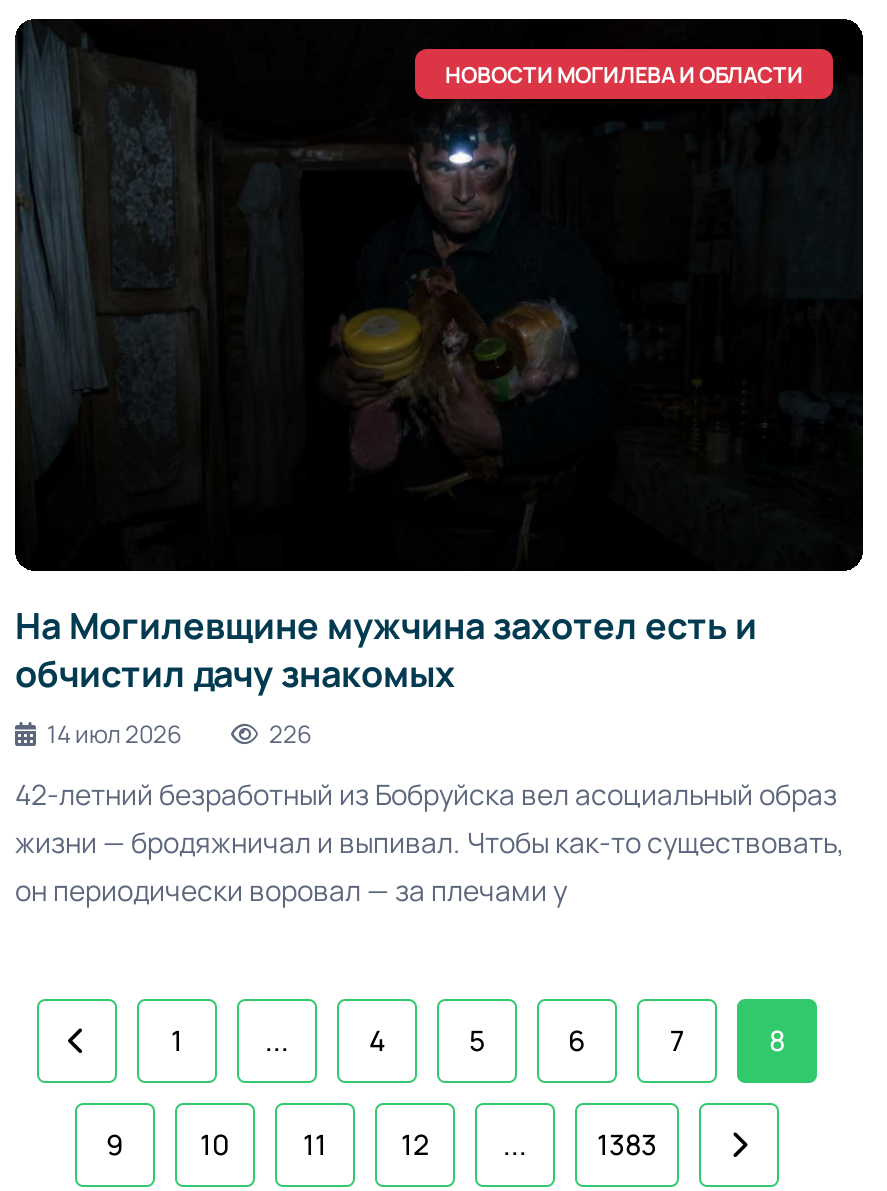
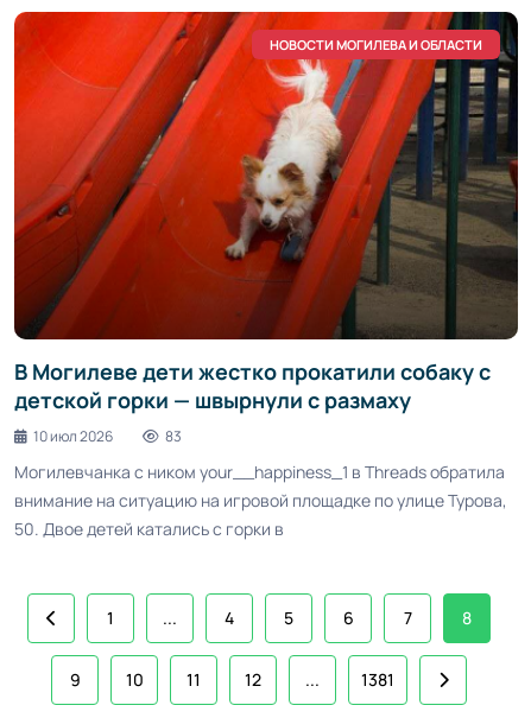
[13,17,863,751] [image] | На Могилевщине мужчина захотел есть и | обчистил дачу знакомых | 14 июл 2026 | 226 -> [13,11,519,446] [image] | В Могилеве дети жестко прокатили собаку с | детской горки — швырнули с размаху | 10 июл 2026 | 83
[15,775,845,909] 42-летний безработный из Бобруйска вел асоциальный образ | жизни — бродяжничал и выпивал. Чтобы как-то существовать, | он периодически воровал — за плечами у -> [14,460,507,540] Могилевчанка с ником your__happiness_1 в Threads обратила | внимание на ситуацию на игровой площадке по улице Турова, | 50. Двое детей катались с горки в
[597,1125,657,1163] 1383 -> [361,668,394,691] 1381

